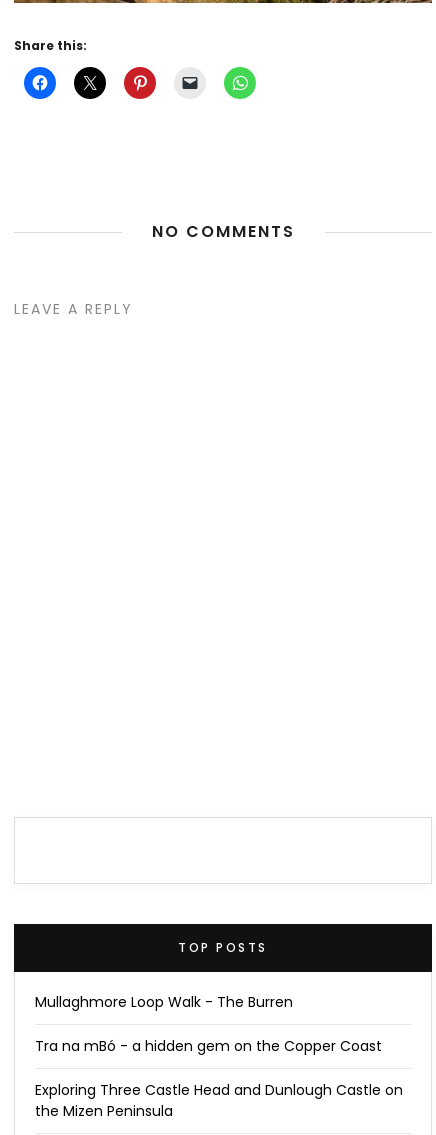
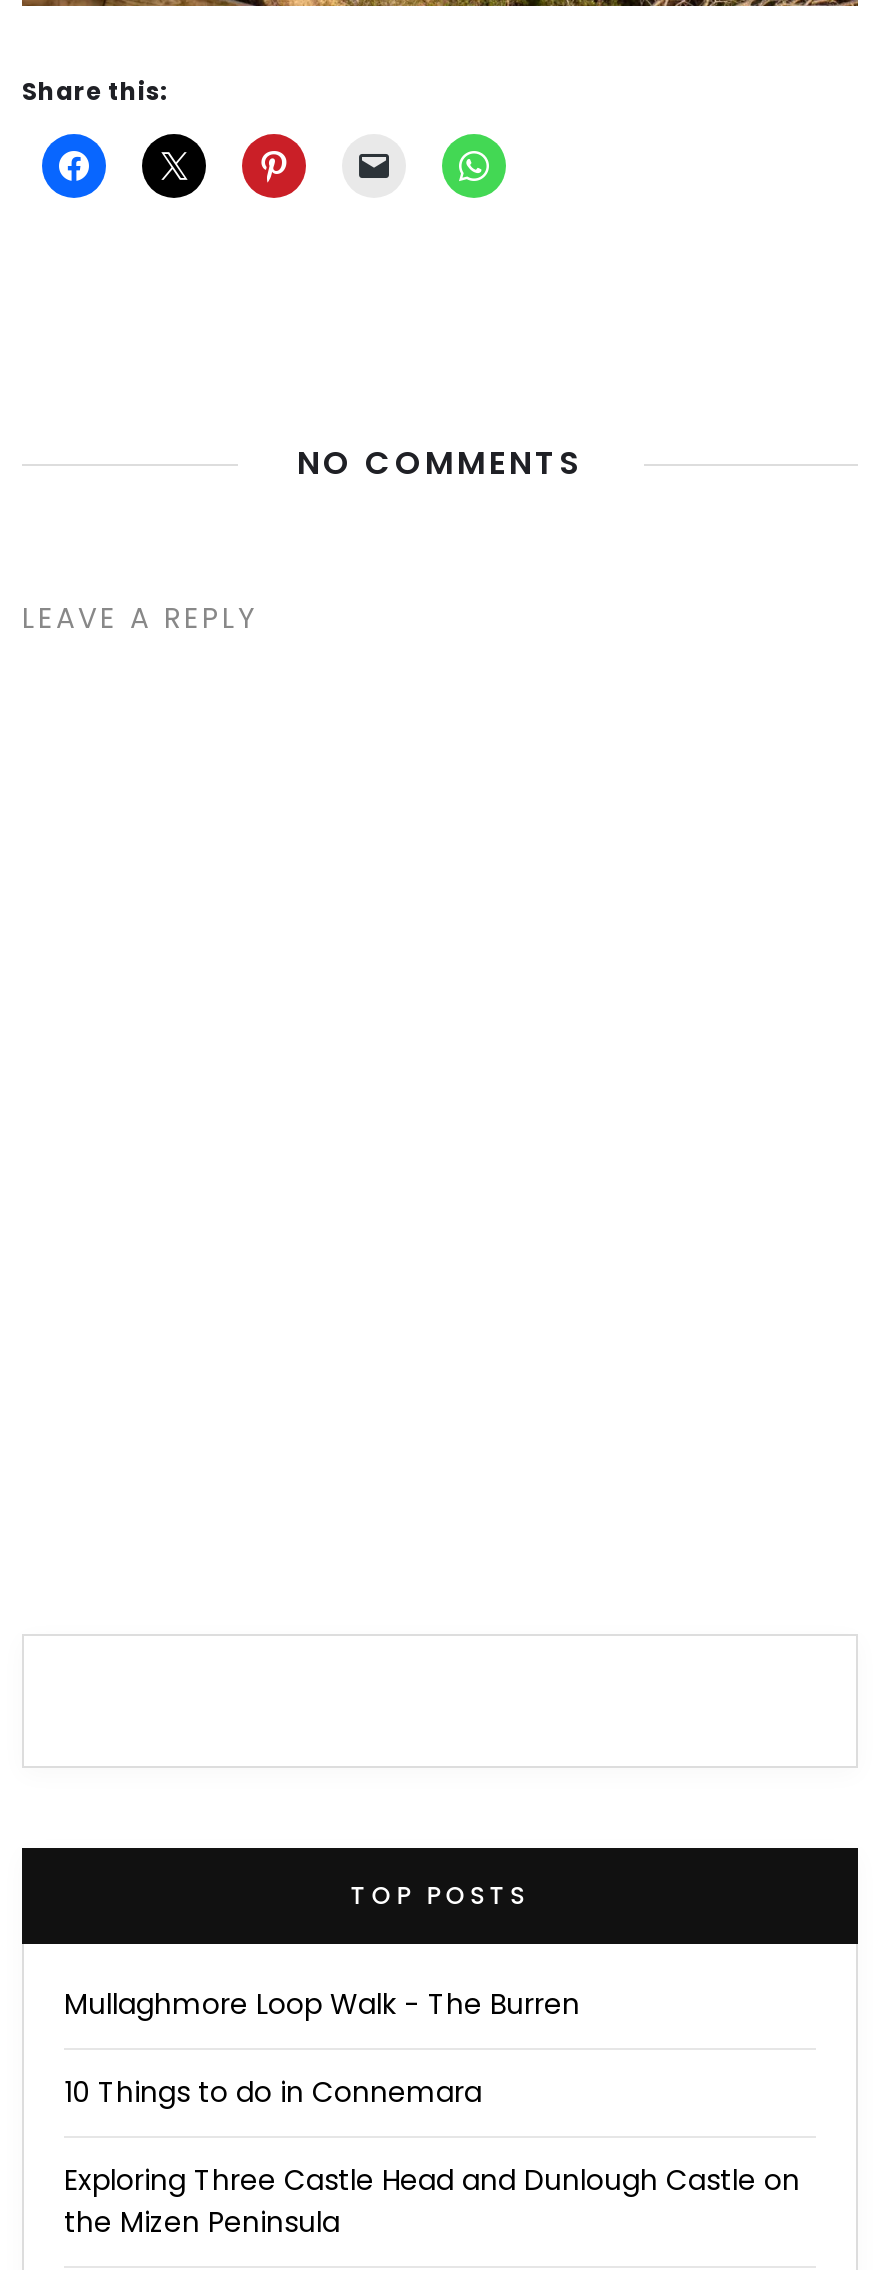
[35,1036,382,1056] Tra na mBó - a hidden gem on the Copper Coast -> [64,2073,482,2113] 10 Things to do in Connemara

